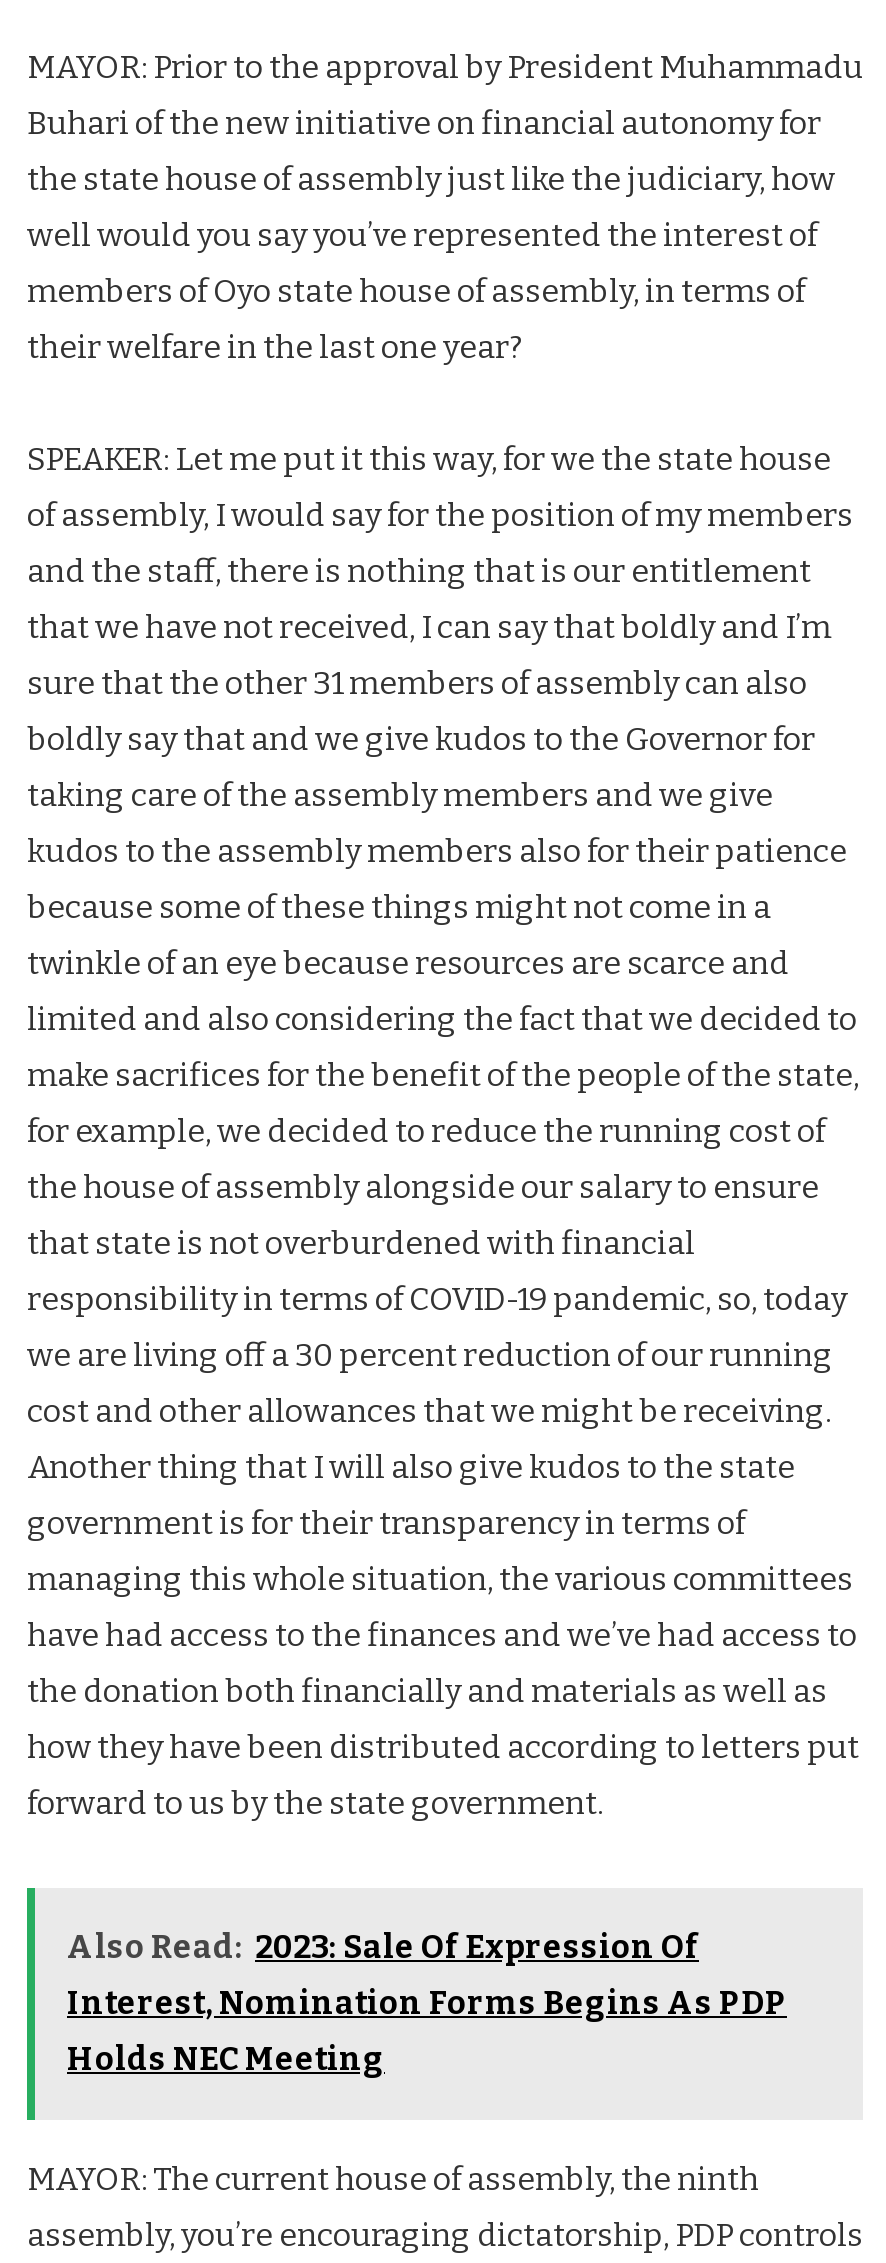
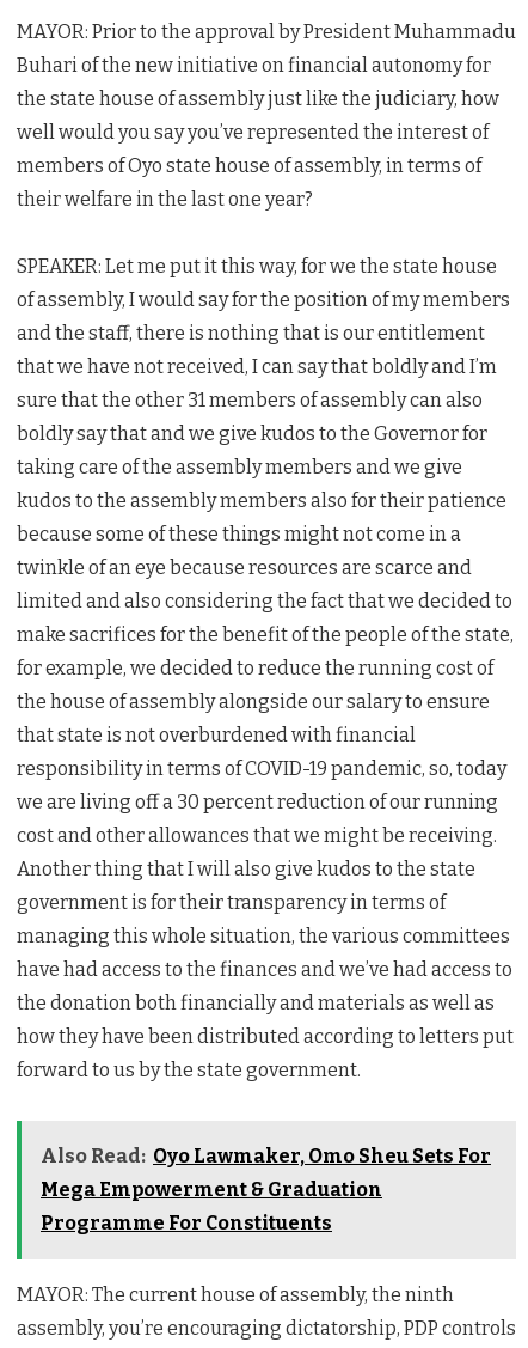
[67,1928,699,1966] Also Read: 2023: Sale Of Expression Of -> [41,1145,491,1168] Also Read: Oyo Lawmaker, Omo Sheu Sets For
[67,1984,787,2022] Interest, Nomination Forms Begins As PDP -> [41,1178,382,1201] Mega Empowerment & Graduation
[67,2040,385,2078] Holds NEC Meeting -> [41,1212,332,1235] Programme For Constituents

